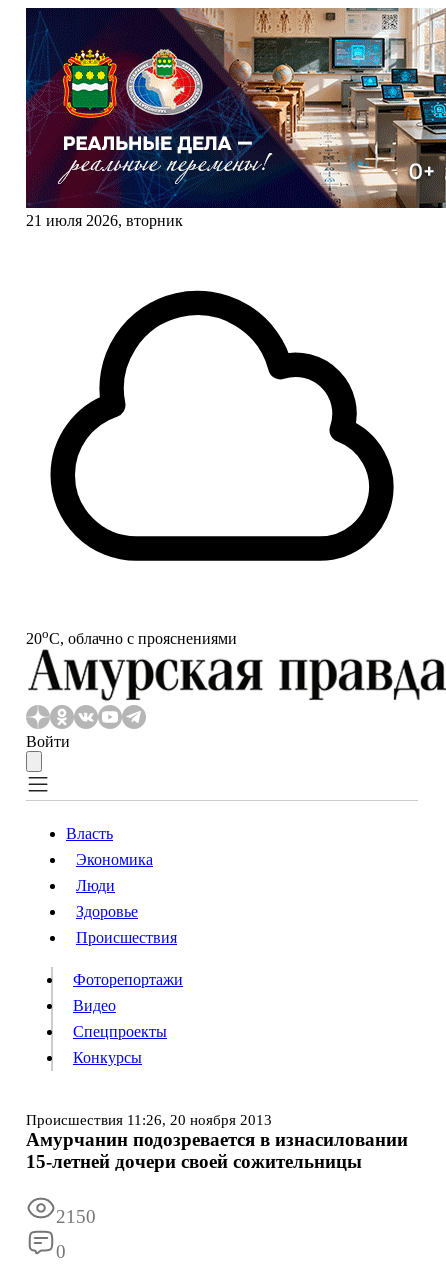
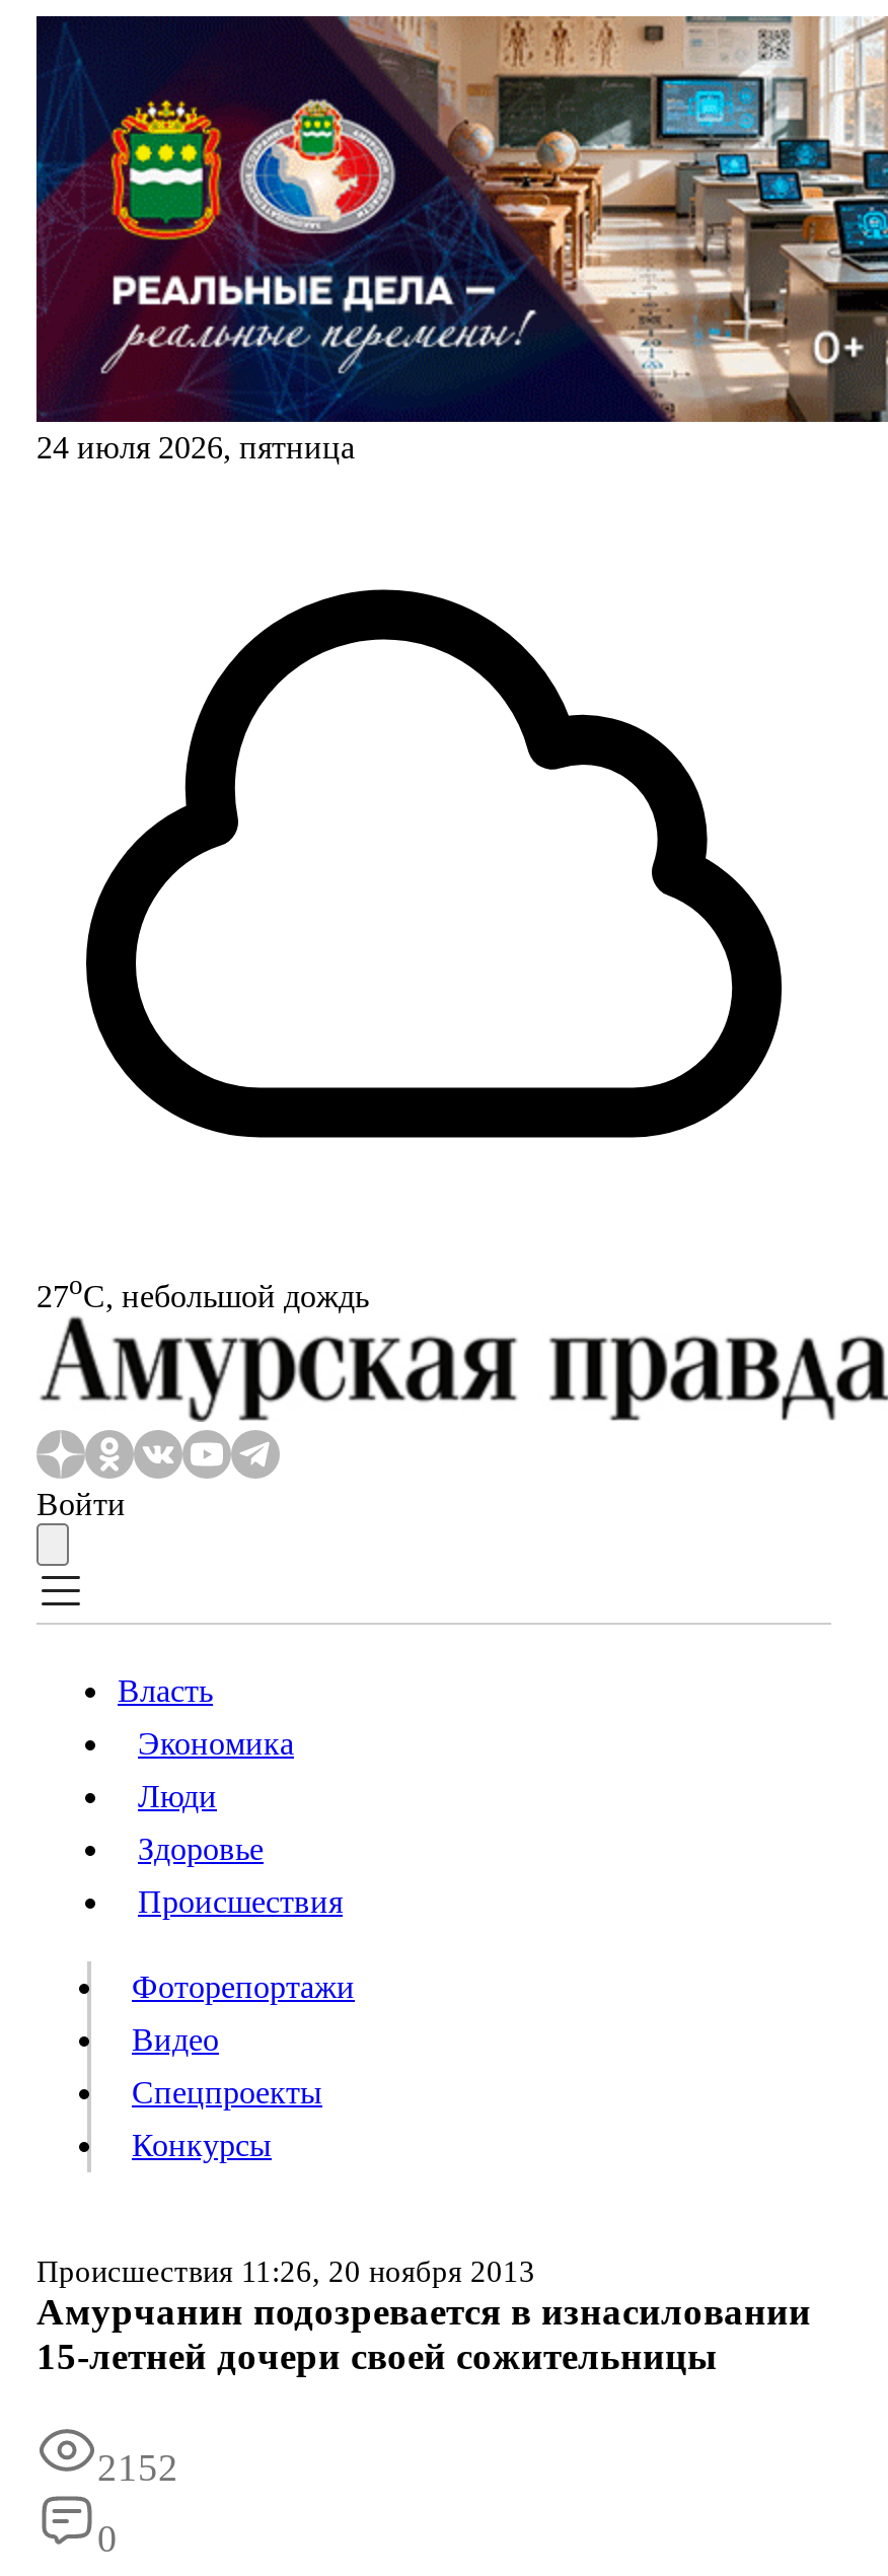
[26,212,183,229] 21 июля 2026, вторник -> [36,430,355,464] 24 июля 2026, пятница
[26,626,237,647] 20oС, облачно с прояснениями -> [36,1270,369,1313] 27oС, небольшой дождь
[56,1206,96,1227] 2150 -> [97,2447,178,2489] 2152

